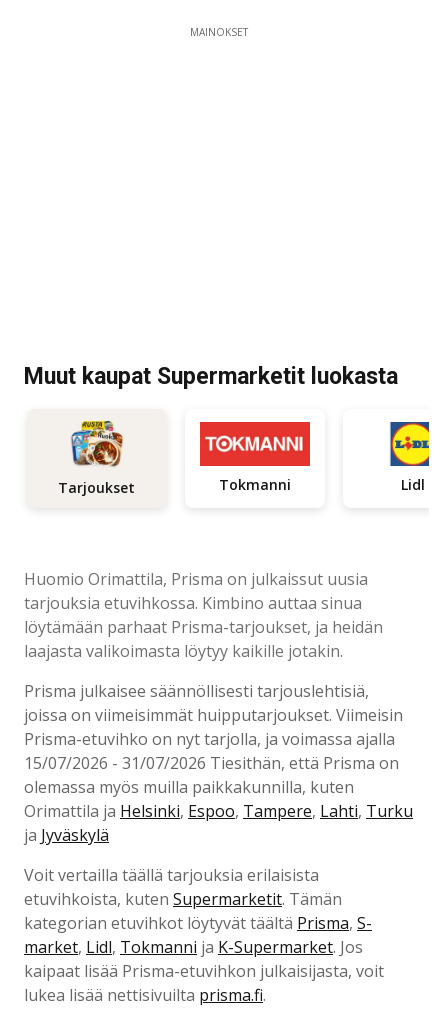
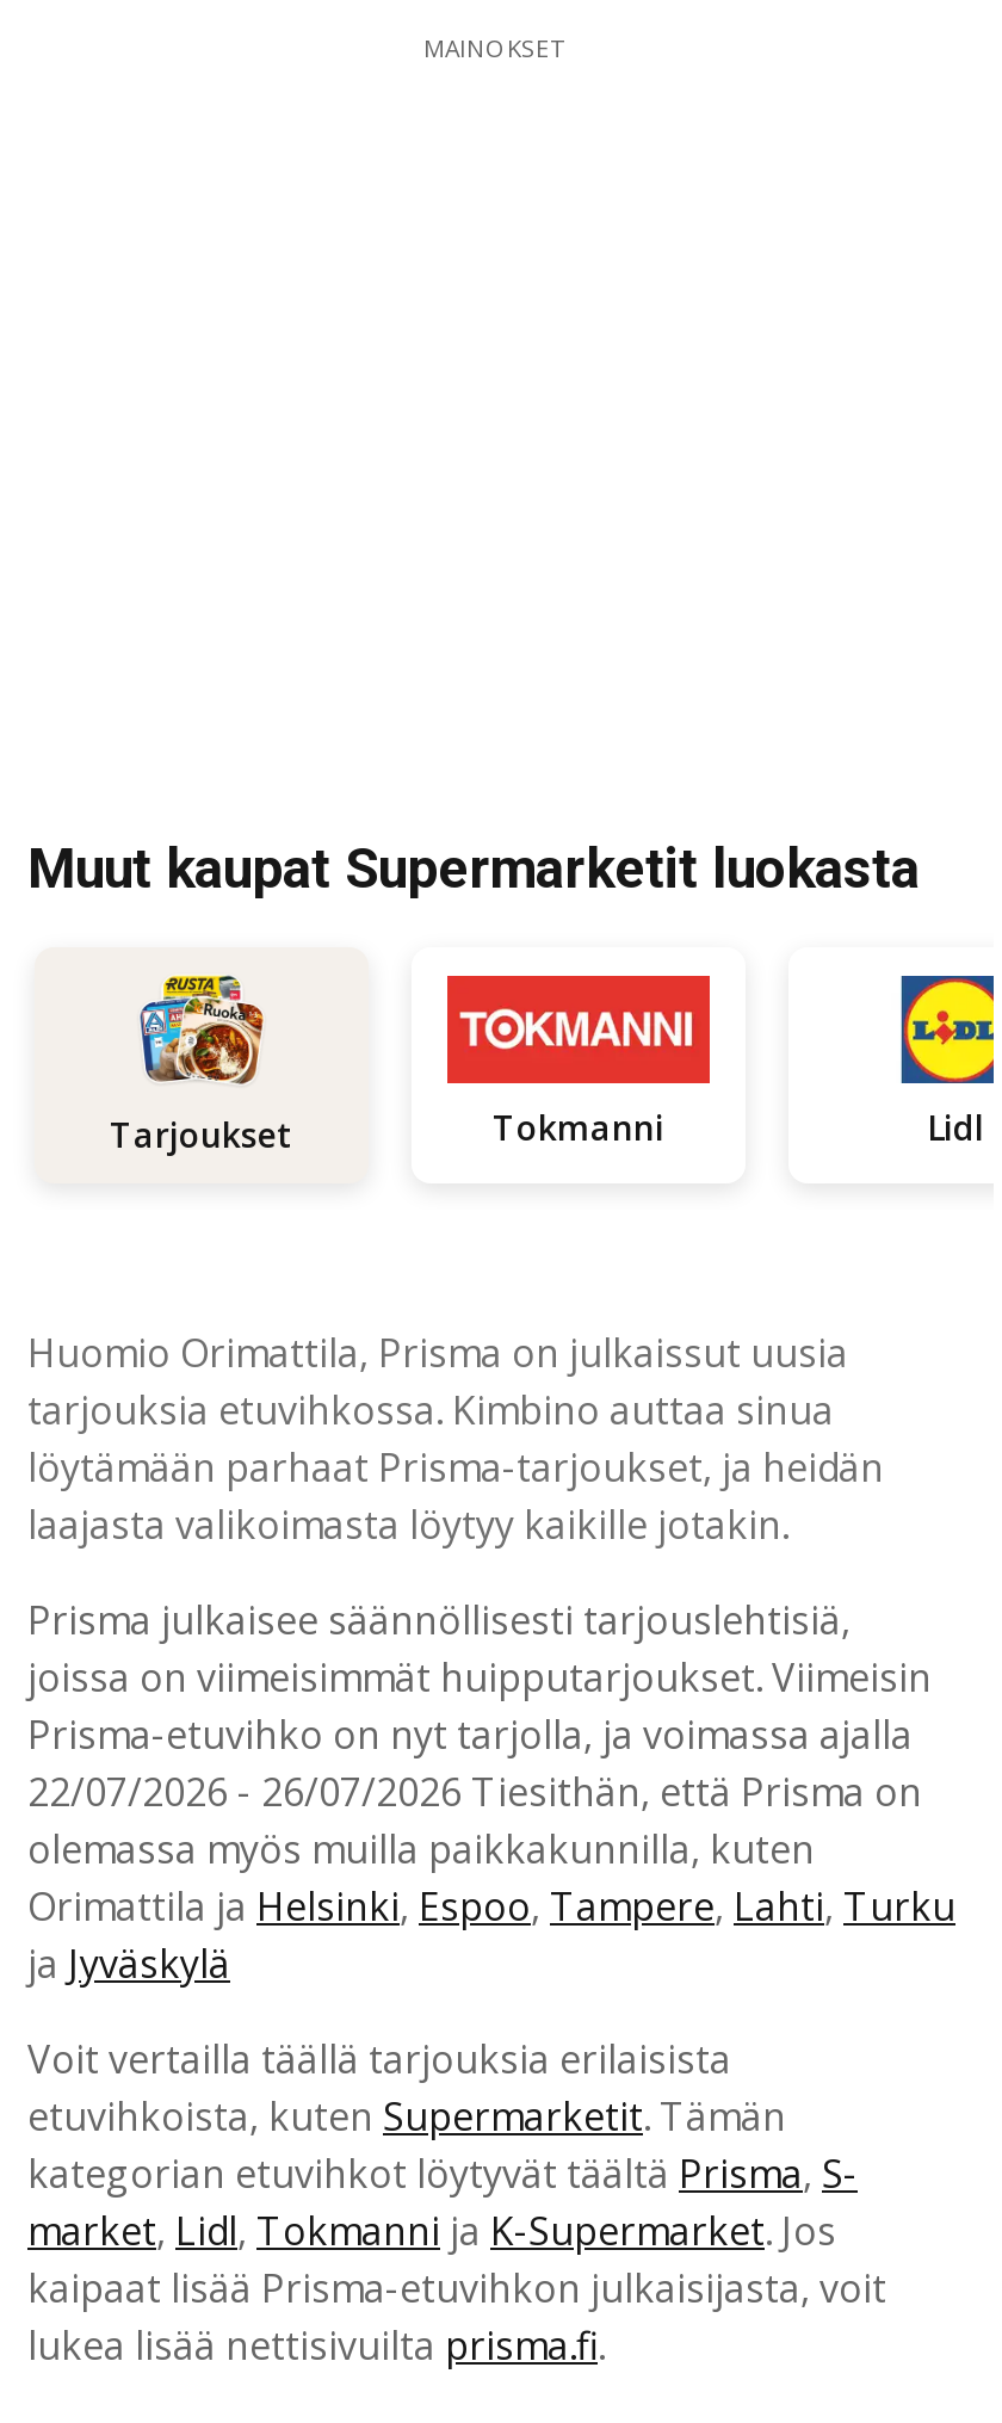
[24,752,399,774] 15/07/2026 - 31/07/2026 Tiesithän, että Prisma on -> [27,1765,922,1818] 22/07/2026 - 26/07/2026 Tiesithän, että Prisma on

